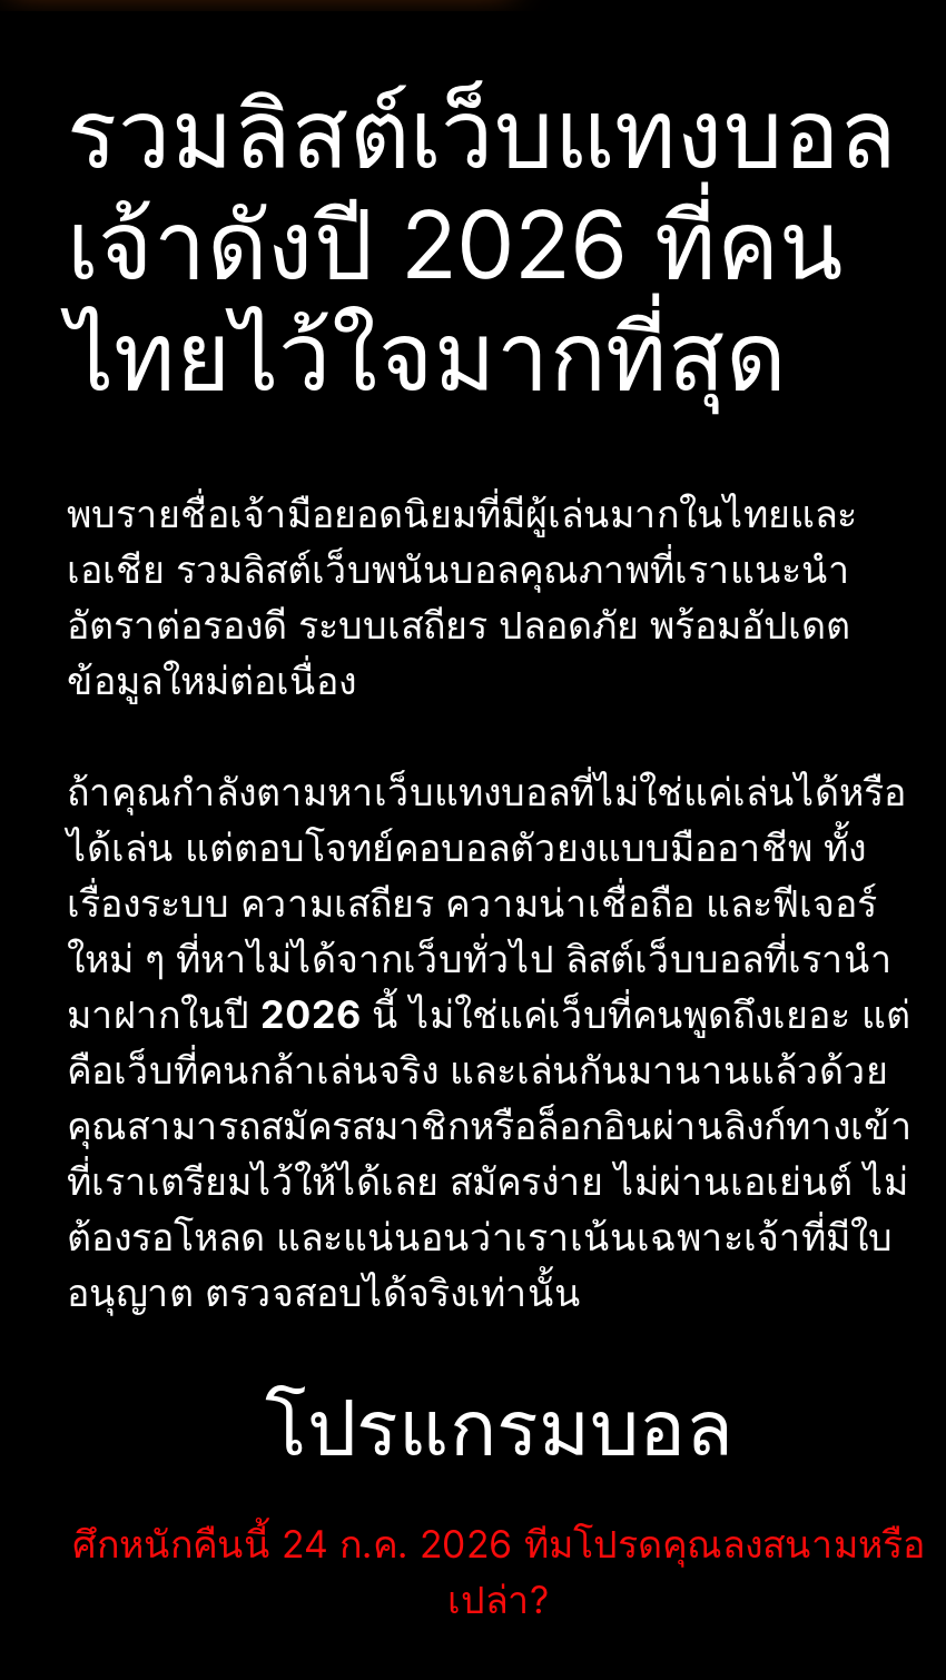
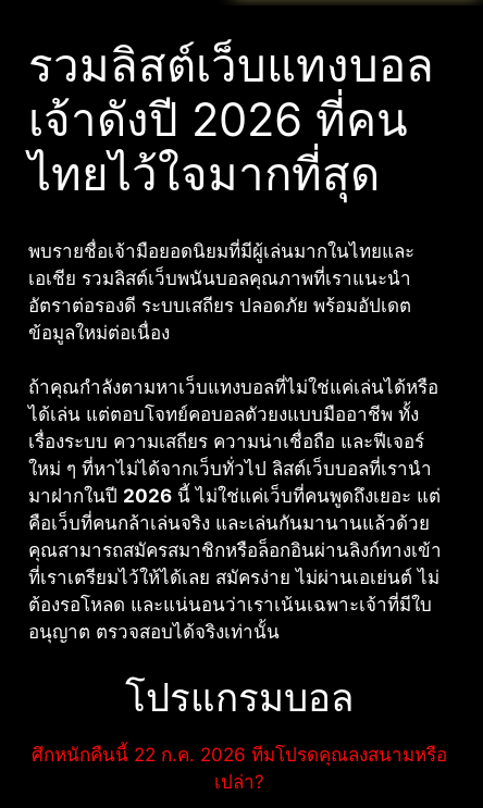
[72,1522,925,1567] ศึกหนักคืนนี้ 24 ก.ค. 2026 ทีมโปรดคุณลงสนามหรือ -> [32,744,447,766] ศึกหนักคืนนี้ 22 ก.ค. 2026 ทีมโปรดคุณลงสนามหรือ

